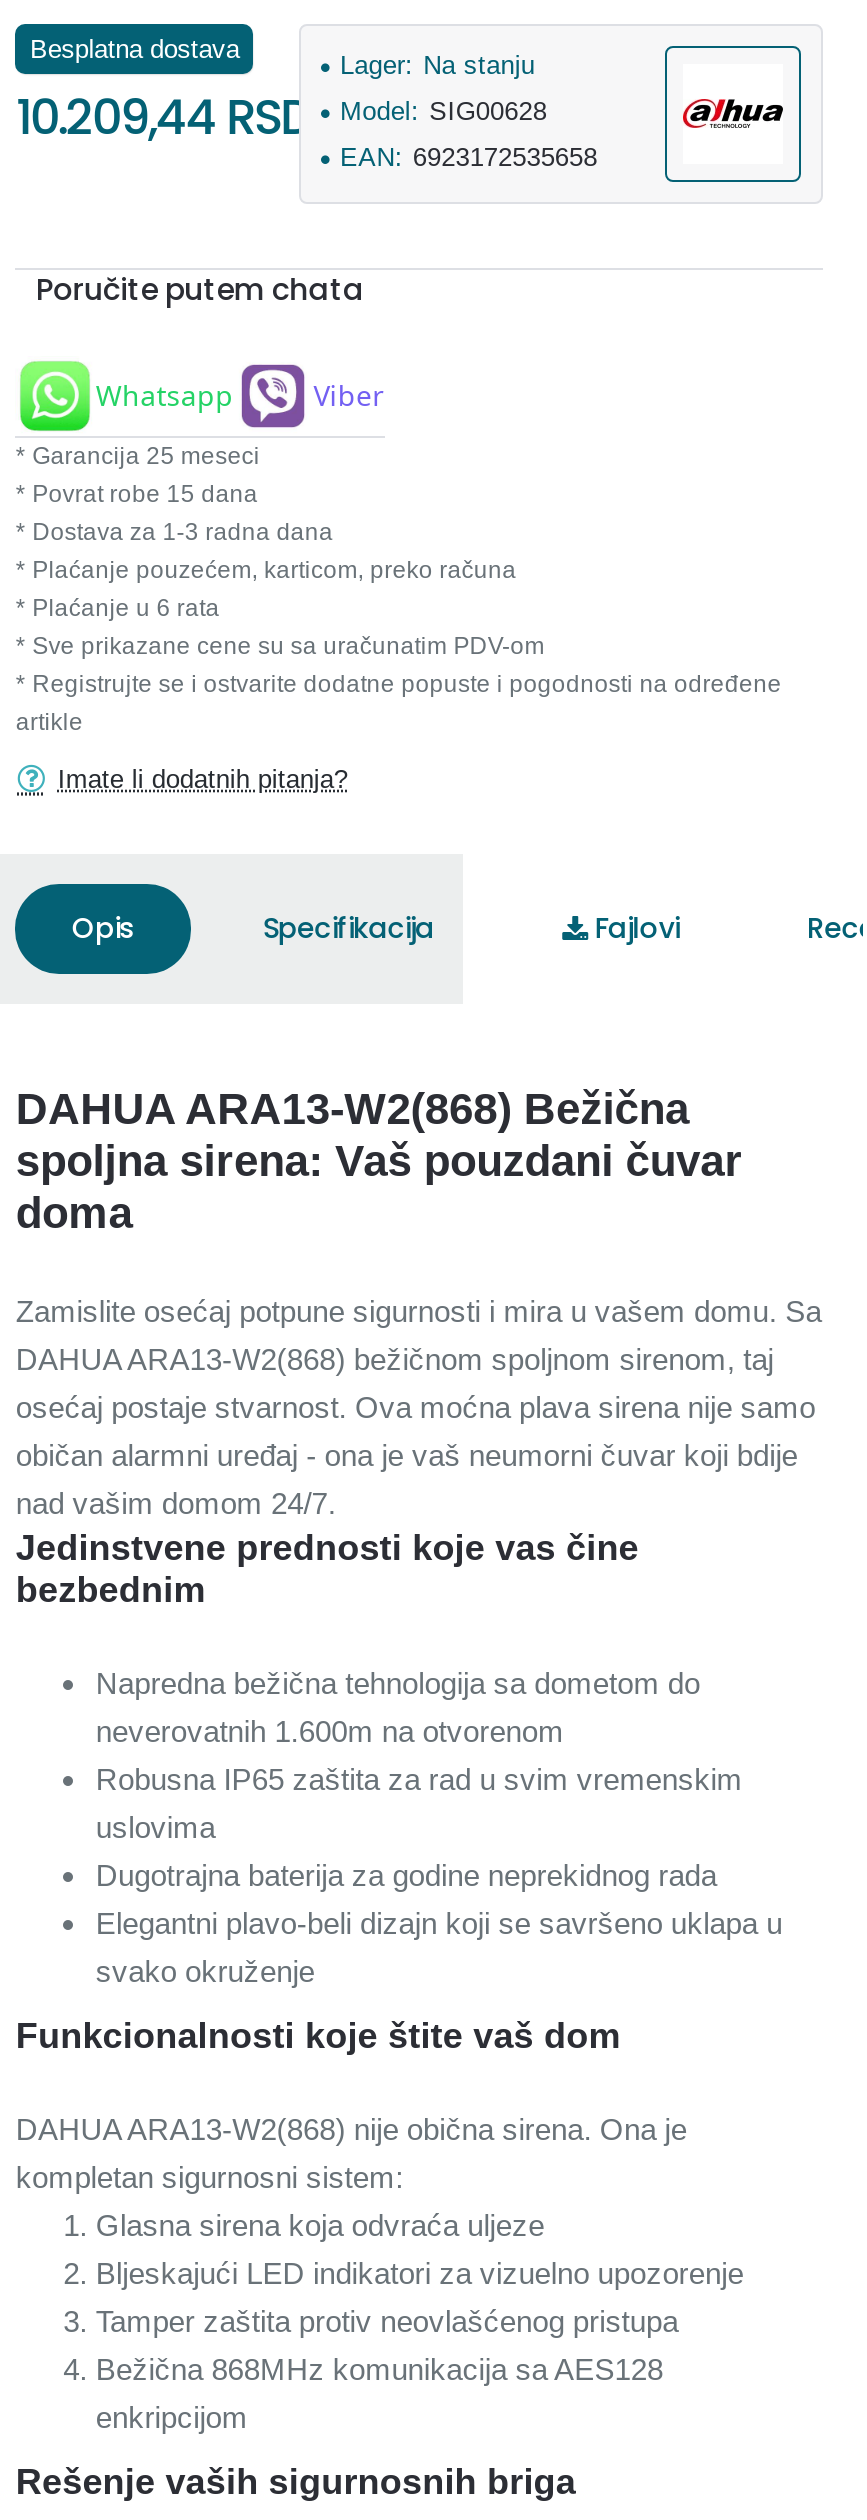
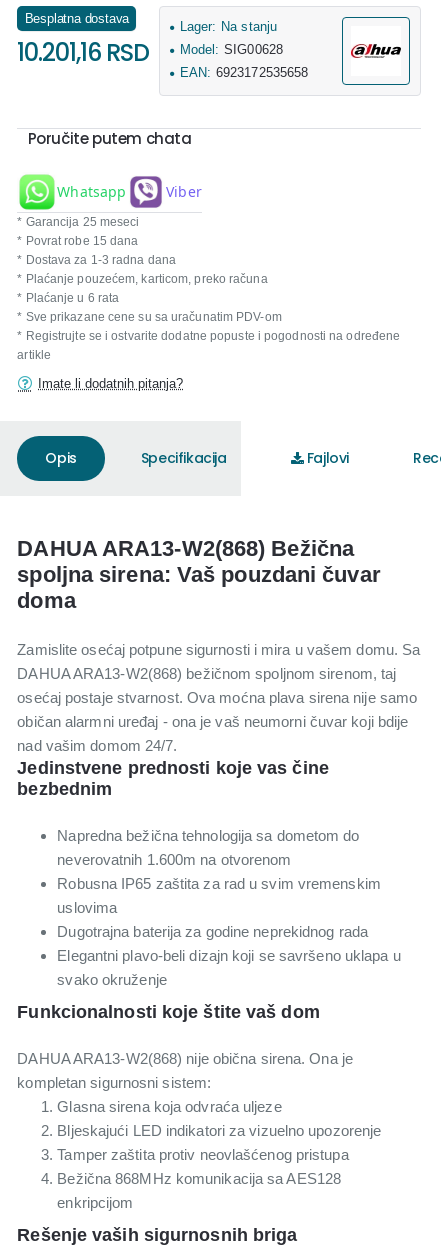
[16,84,312,150] 10.209,44 RSD -> [17,36,149,69] 10.201,16 RSD

